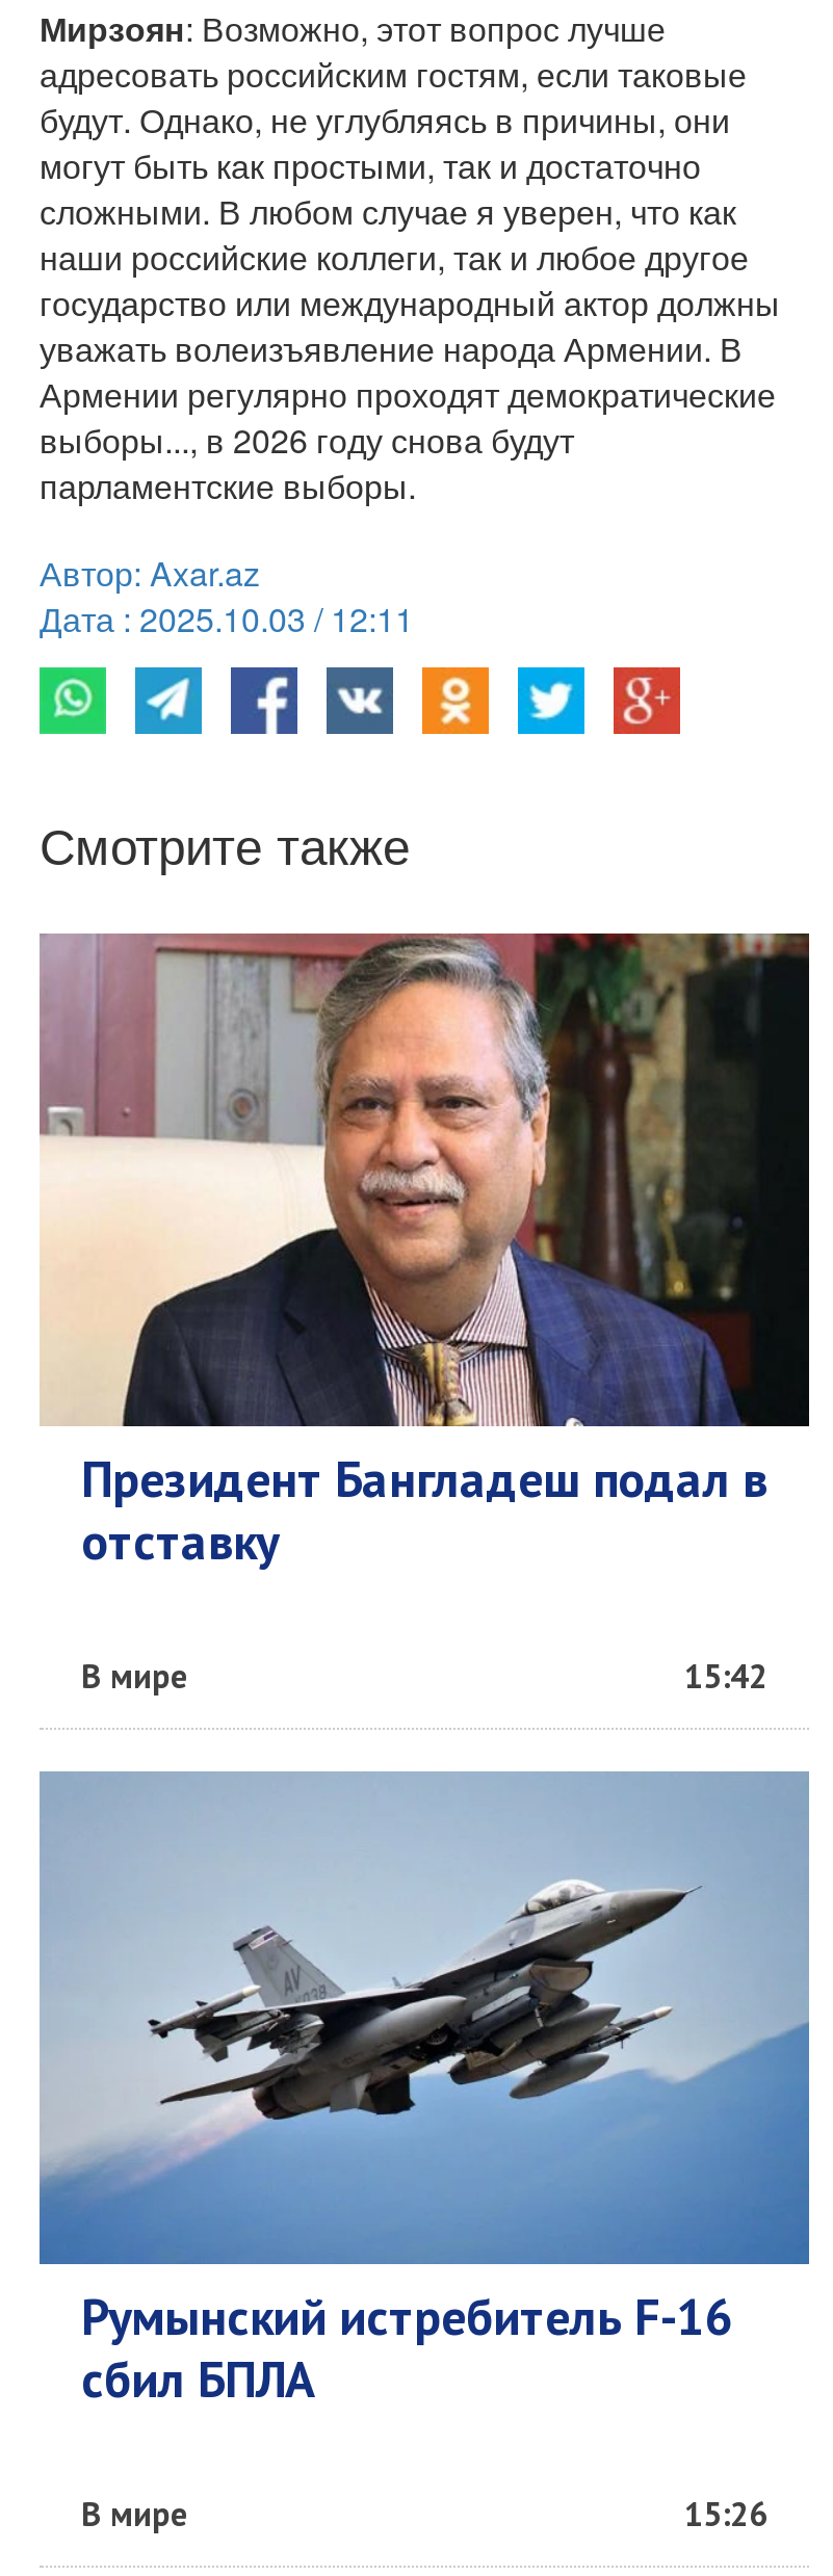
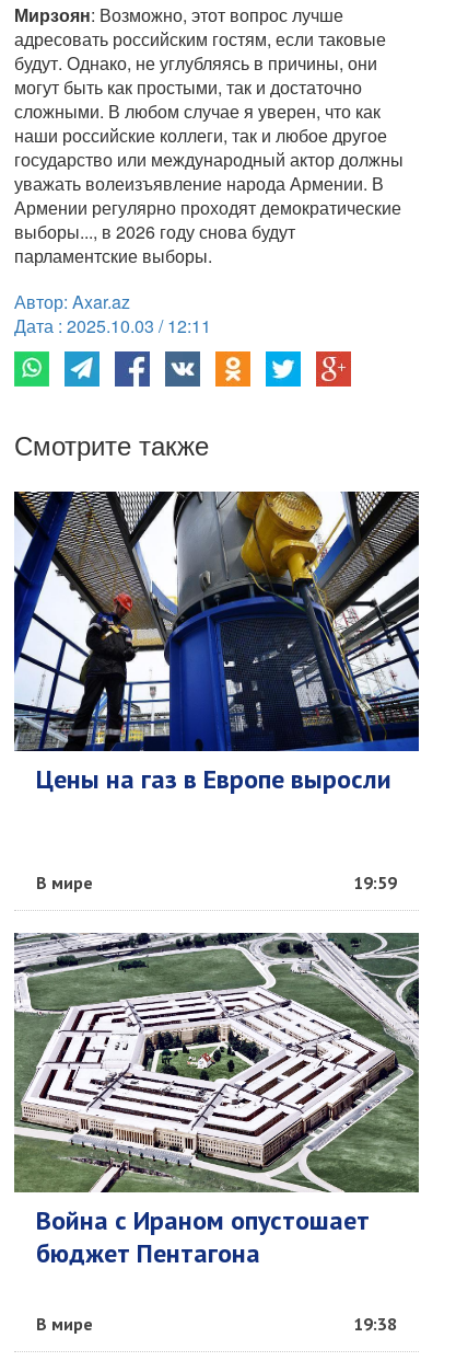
[37,931,811,1574] [image] | Президент Бангладеш подал в | отставку -> [13,491,420,796] [image] | Цены на газ в Европе выросли
[684,1655,767,1697] 15:42 -> [353,872,397,894] 19:59
[37,1771,811,2412] [image] | Румынский истребитель F-16 | сбил БПЛА -> [13,932,420,1270] [image] | Война с Ираном опустошает | бюджет Пентагона
[684,2493,767,2535] 15:26 -> [353,1313,397,1335] 19:38

